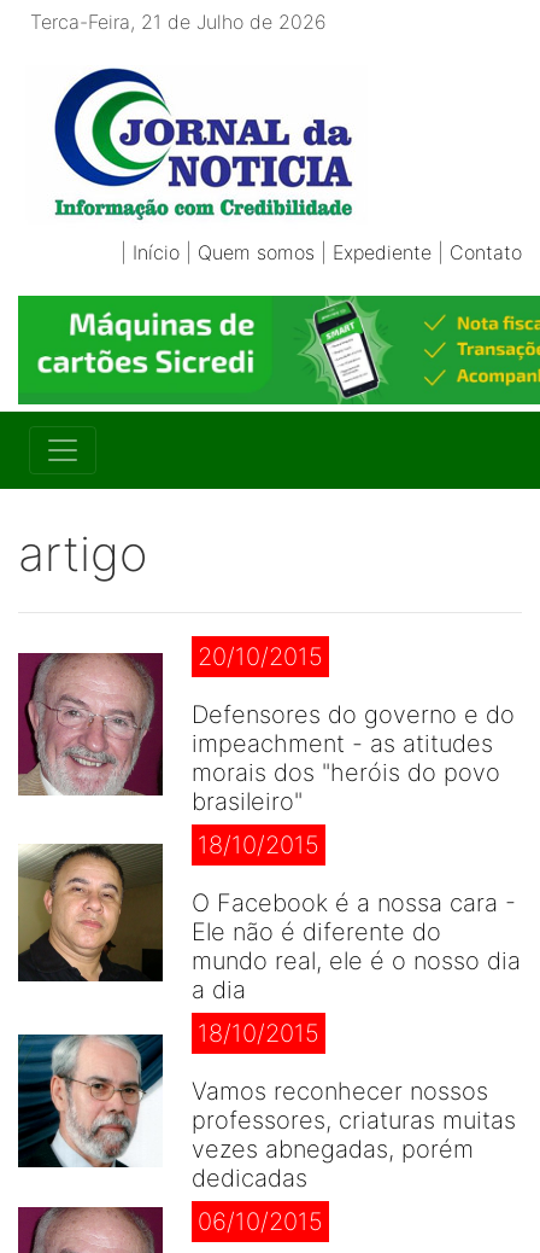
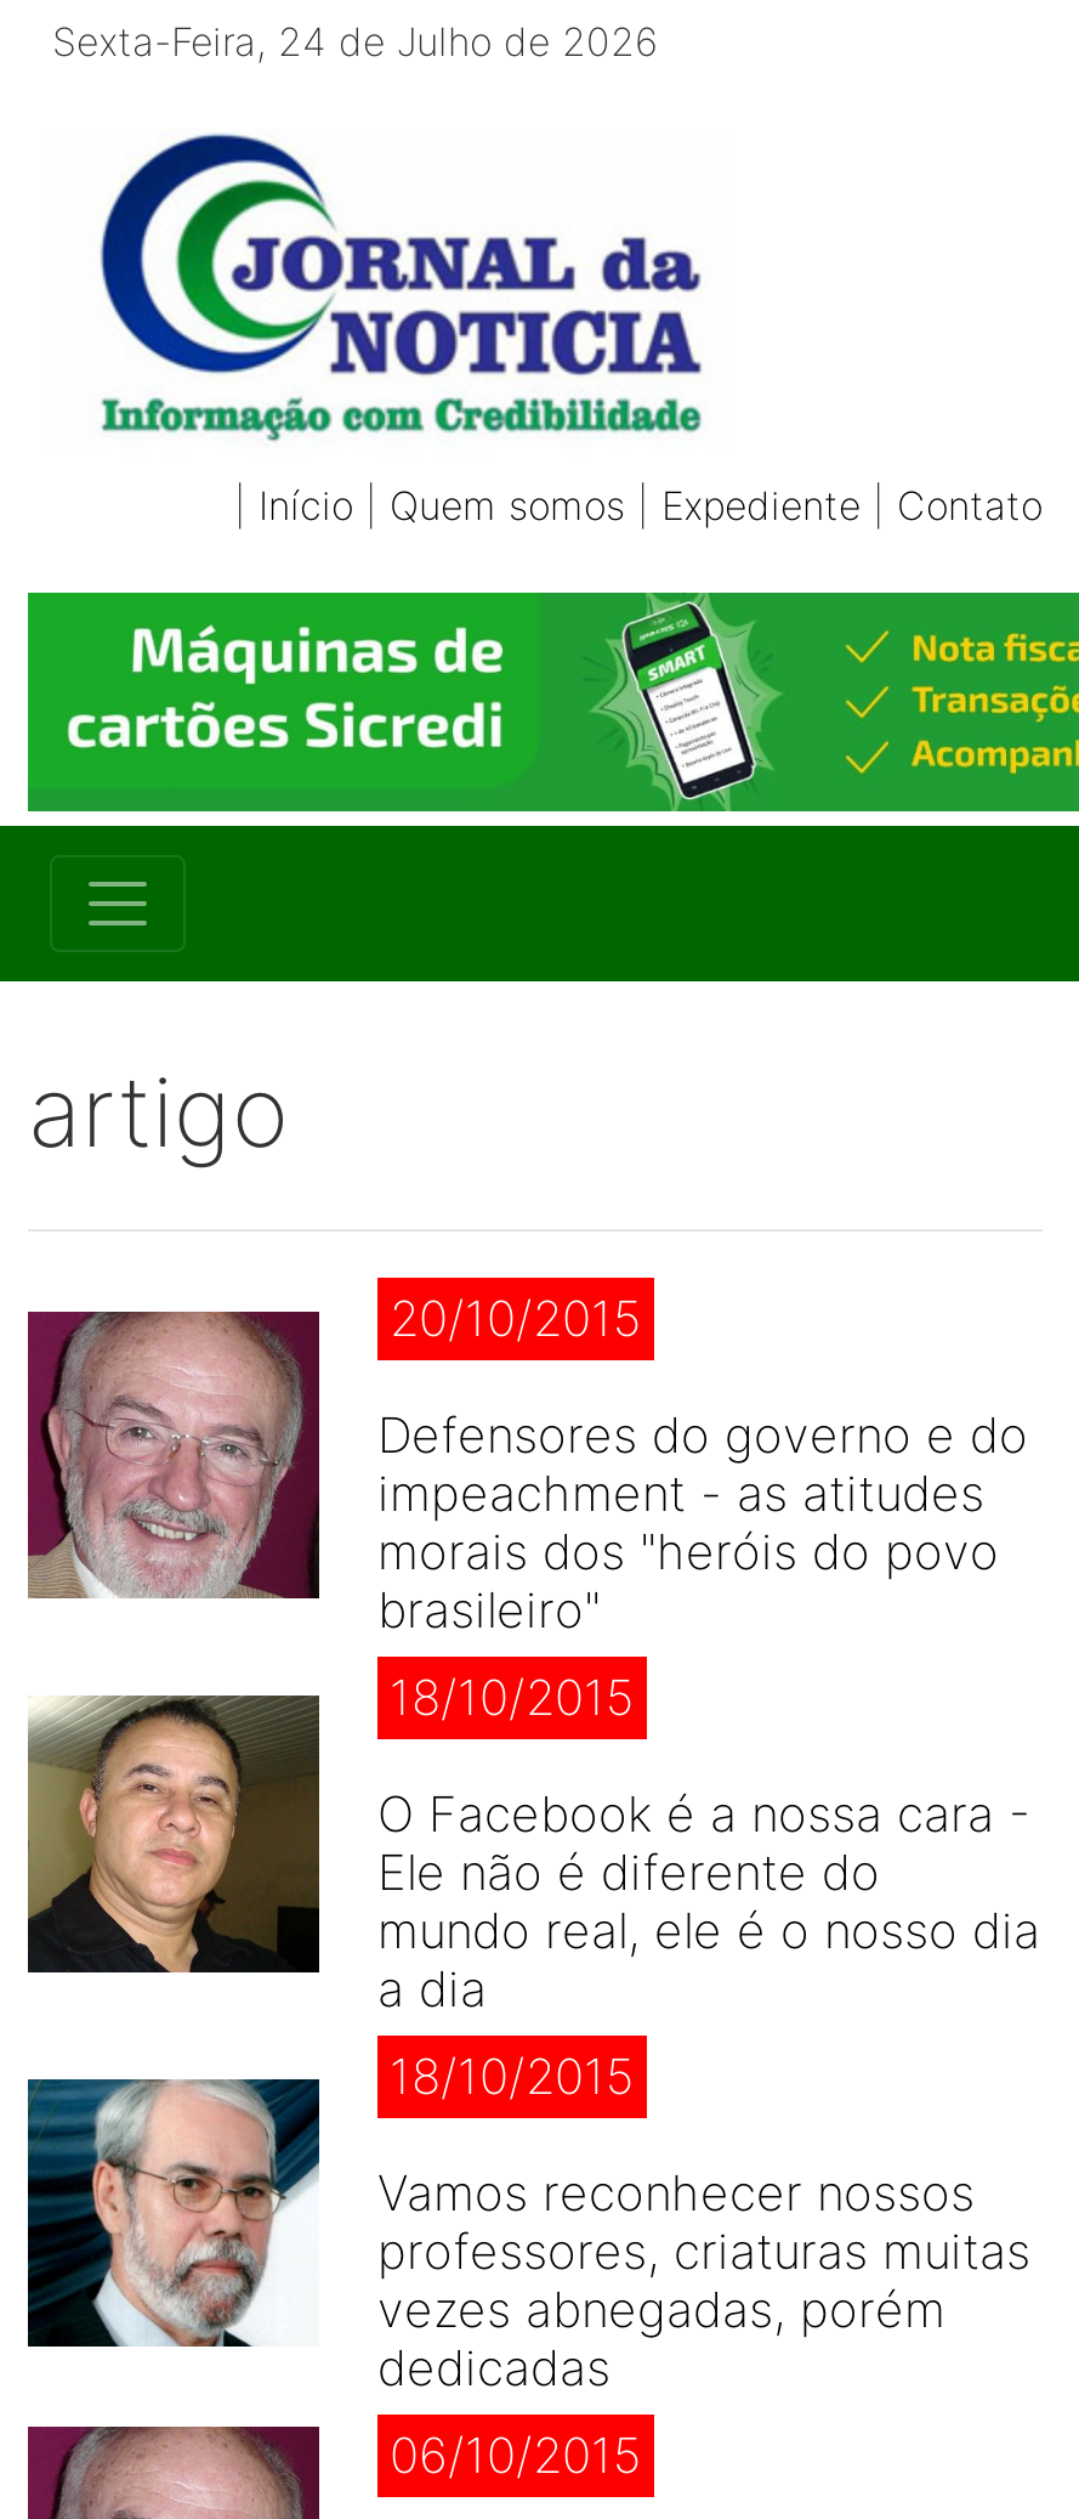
[18,10,327,34] Terca-Feira, 21 de Julho de 2026 -> [28,17,659,66] Sexta-Feira, 24 de Julho de 2026

